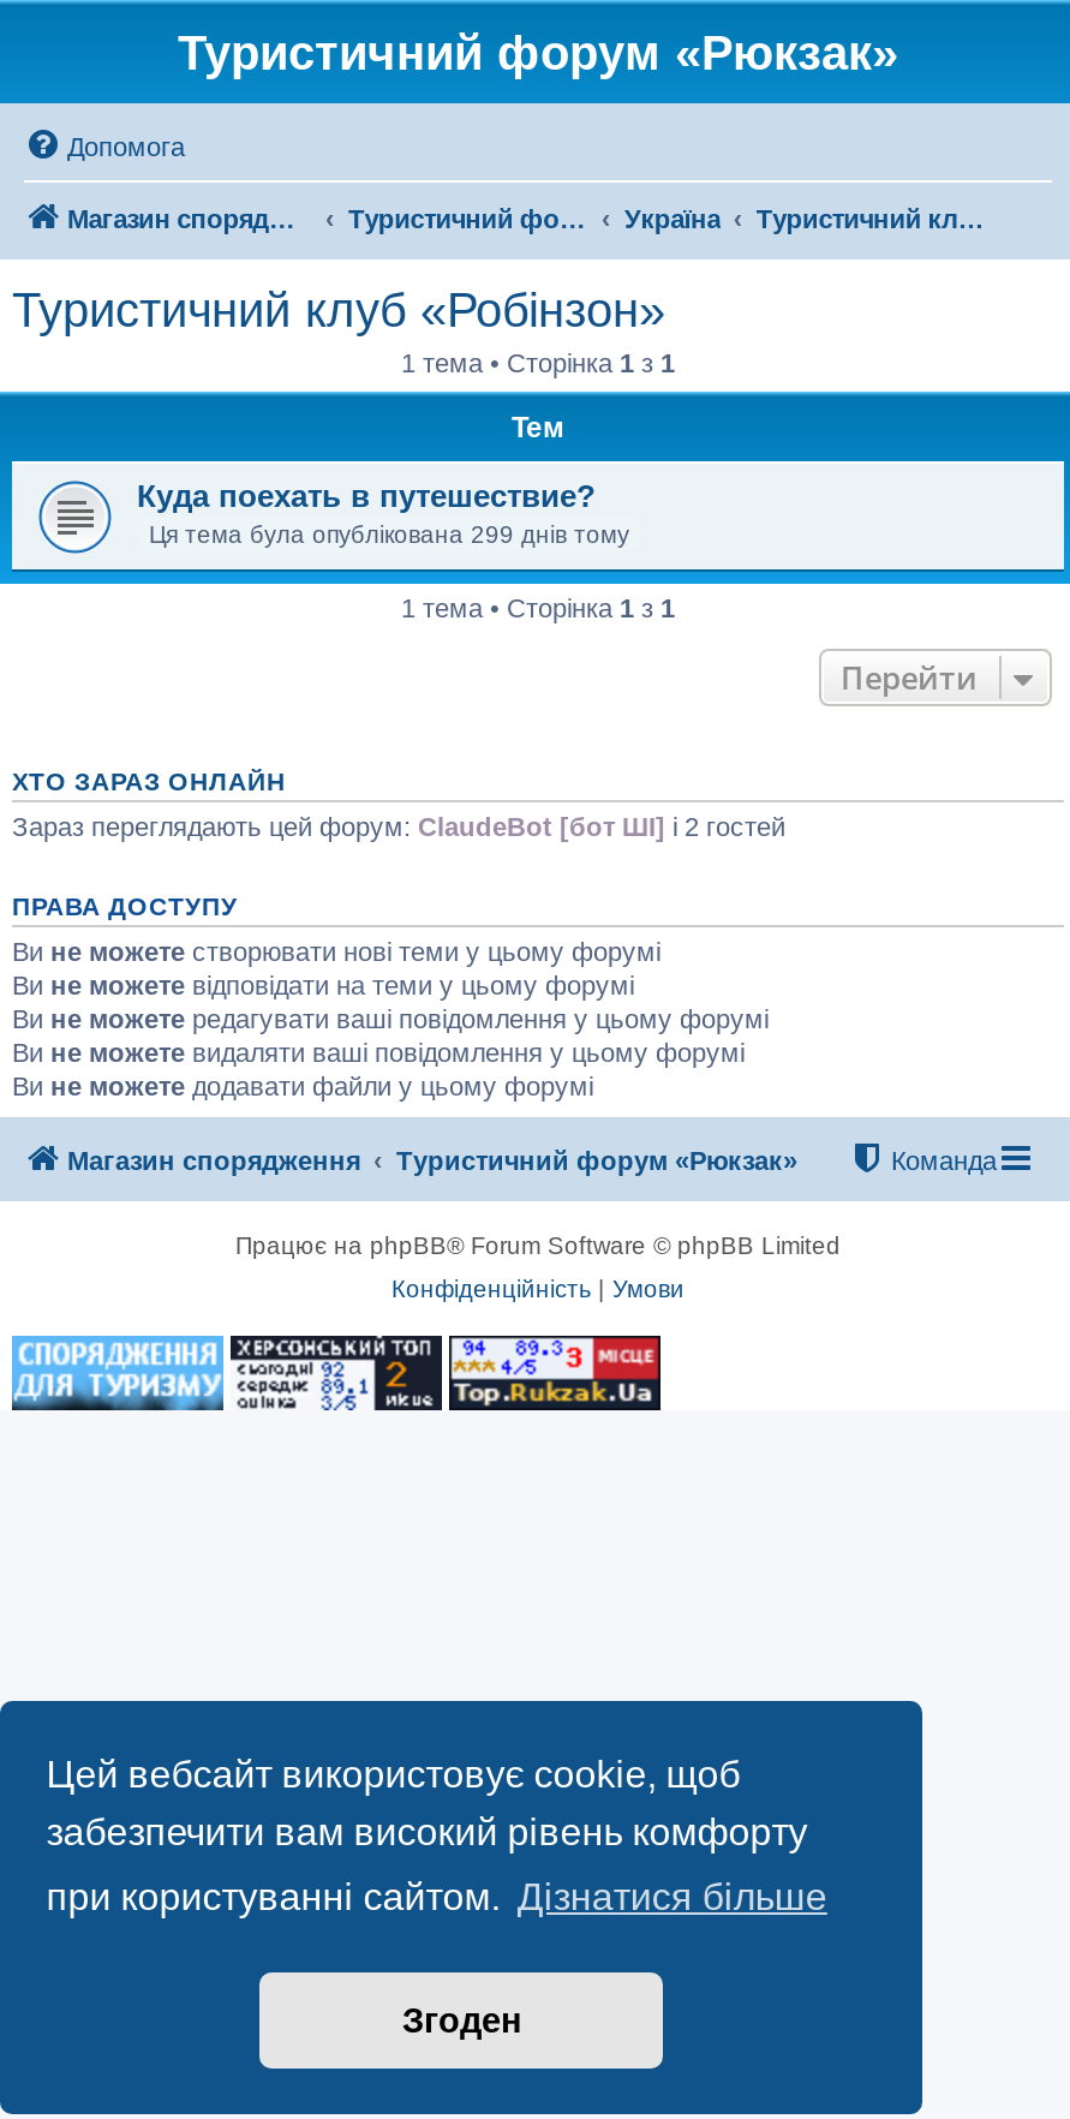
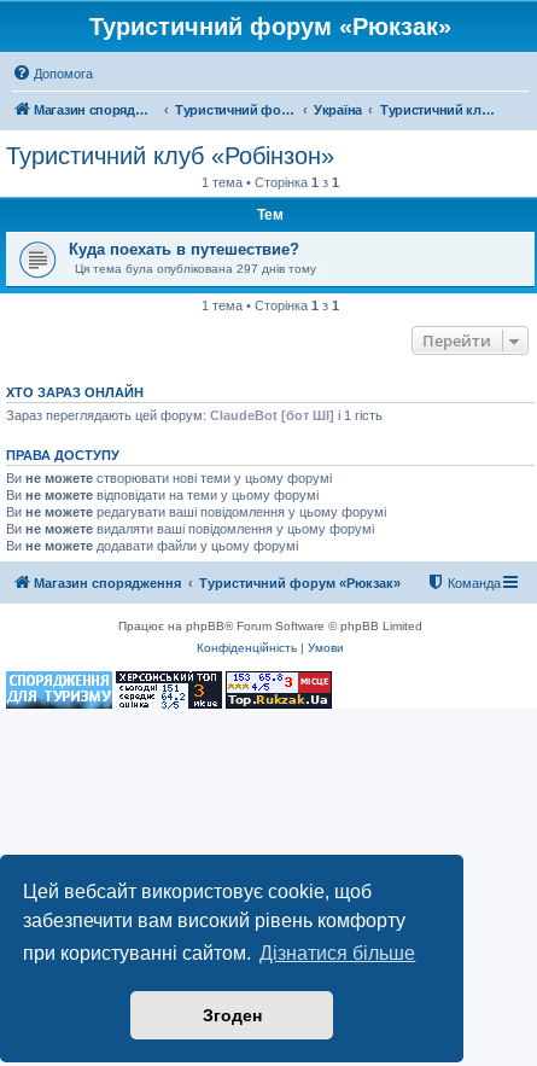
[149,521,629,548] Ця тема була опублікована 299 днів тому -> [75,262,316,275] Ця тема була опублікована 297 днів тому
[12,812,785,841] Зараз переглядають цей форум: ClaudeBot [бот ШІ] і 2 гостей -> [6,408,383,423] Зараз переглядають цей форум: ClaudeBot [бот ШІ] і 1 гість

